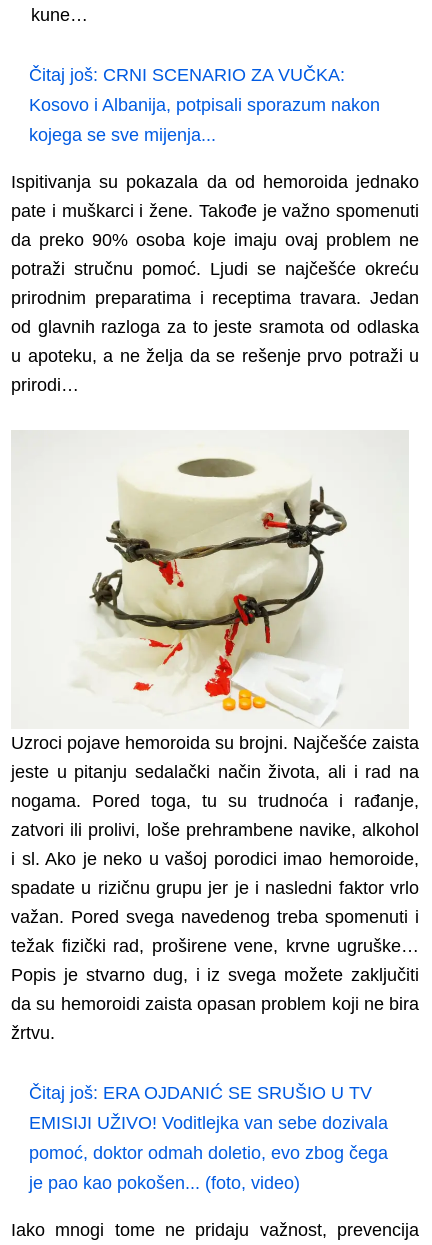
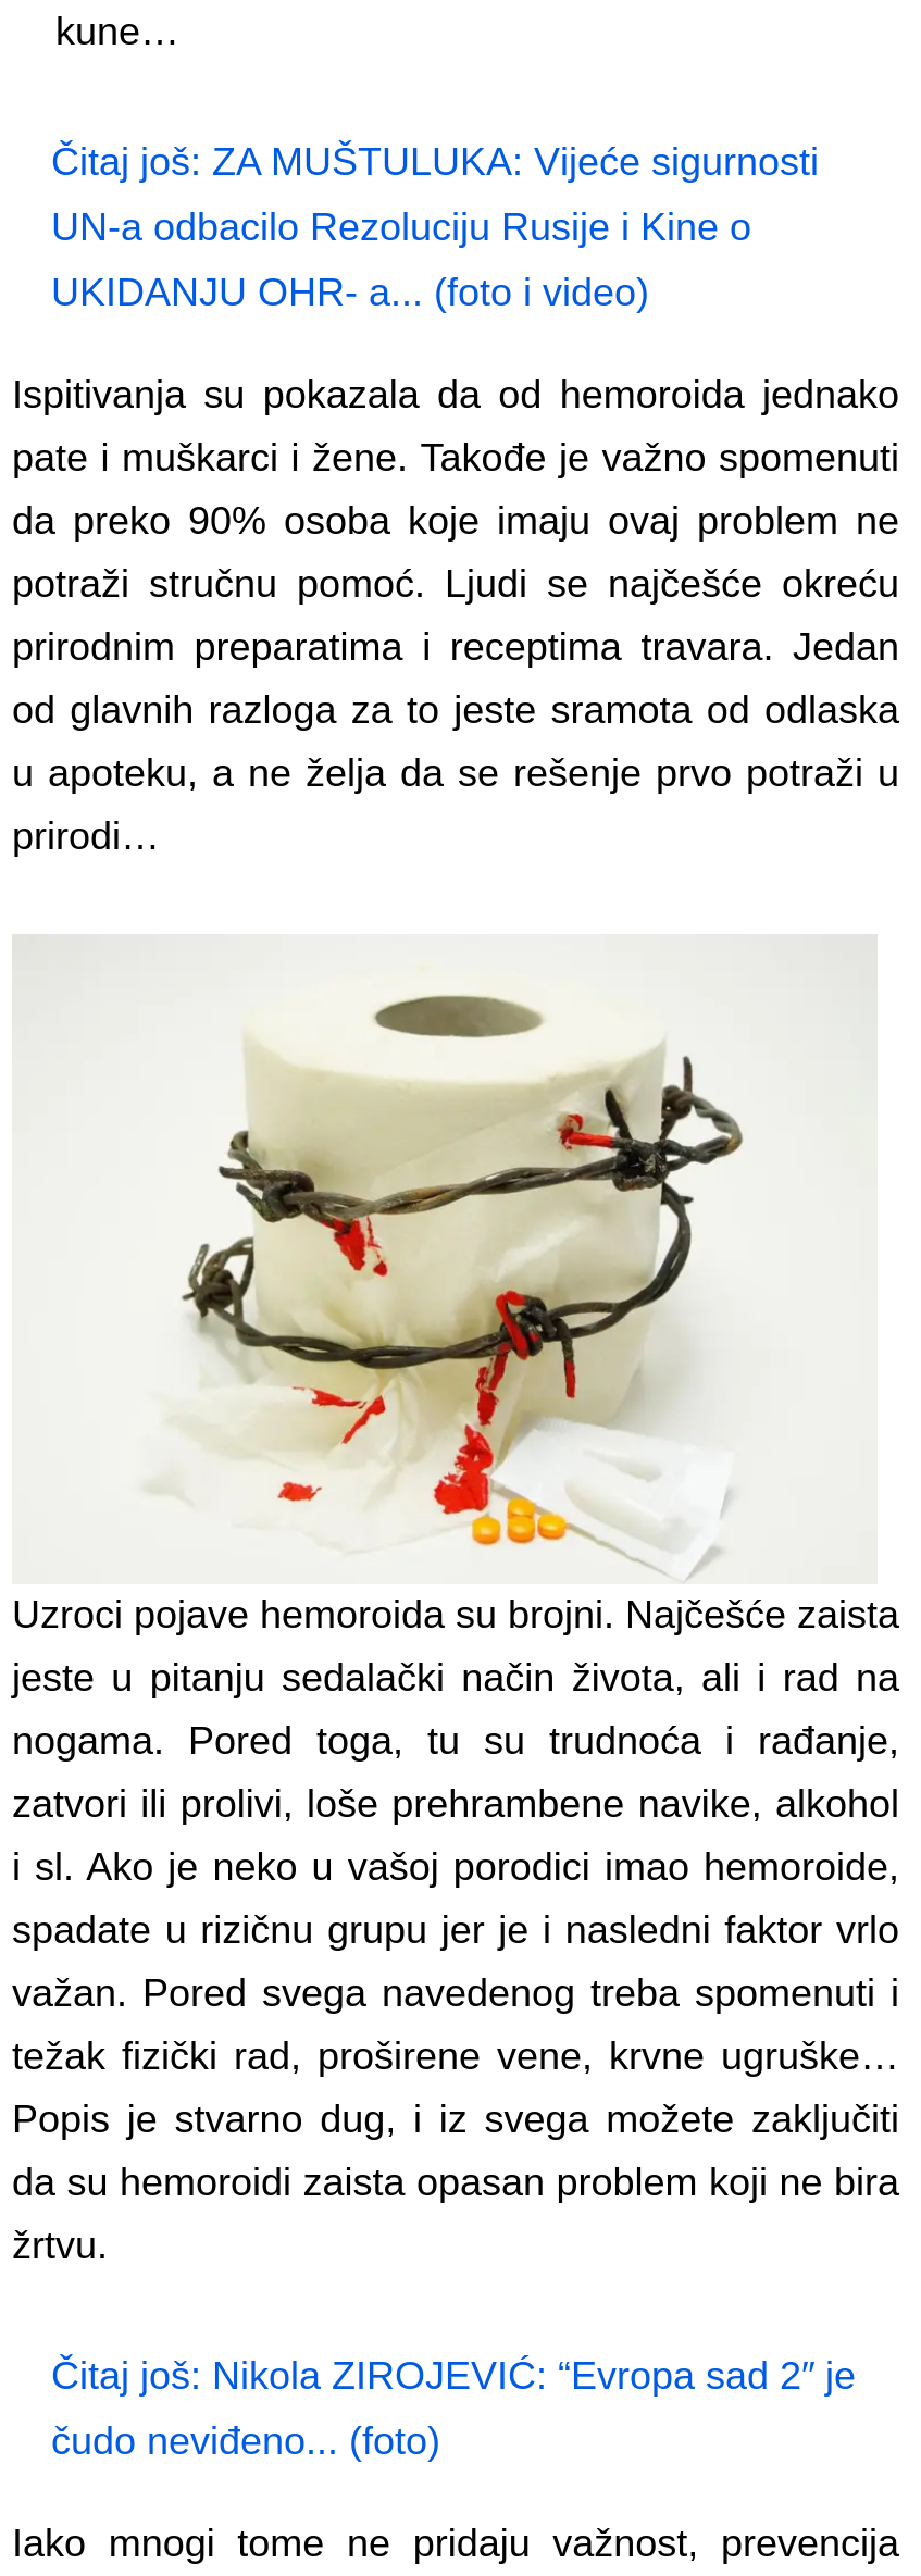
[29,65,345,85] Čitaj još: CRNI SCENARIO ZA VUČKA: -> [51,141,819,185] Čitaj još: ZA MUŠTULUKA: Vijeće sigurnosti
[29,95,380,115] Kosovo i Albanija, potpisali sporazum nakon -> [51,207,751,250] UN-a odbacilo Rezoluciju Rusije i Kine o
[29,125,216,145] kojega se sve mijenja... -> [51,272,649,315] UKIDANJU OHR- a... (foto i video)
[29,1083,388,1193] Čitaj još: ERA OJDANIĆ SE SRUŠIO U TV | EMISIJI UŽIVO! Voditlejka van sebe dozivala | pomoć, doktor odmah doletio, evo zbog čega | je pao kao pokošen... (foto, video) -> [51,2354,856,2463] Čitaj još: Nikola ZIROJEVIĆ: “Evropa sad 2″ je | čudo neviđeno... (foto)

